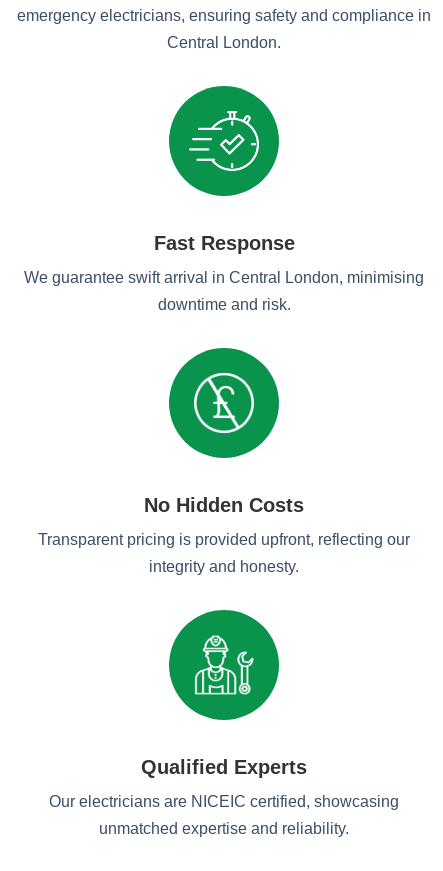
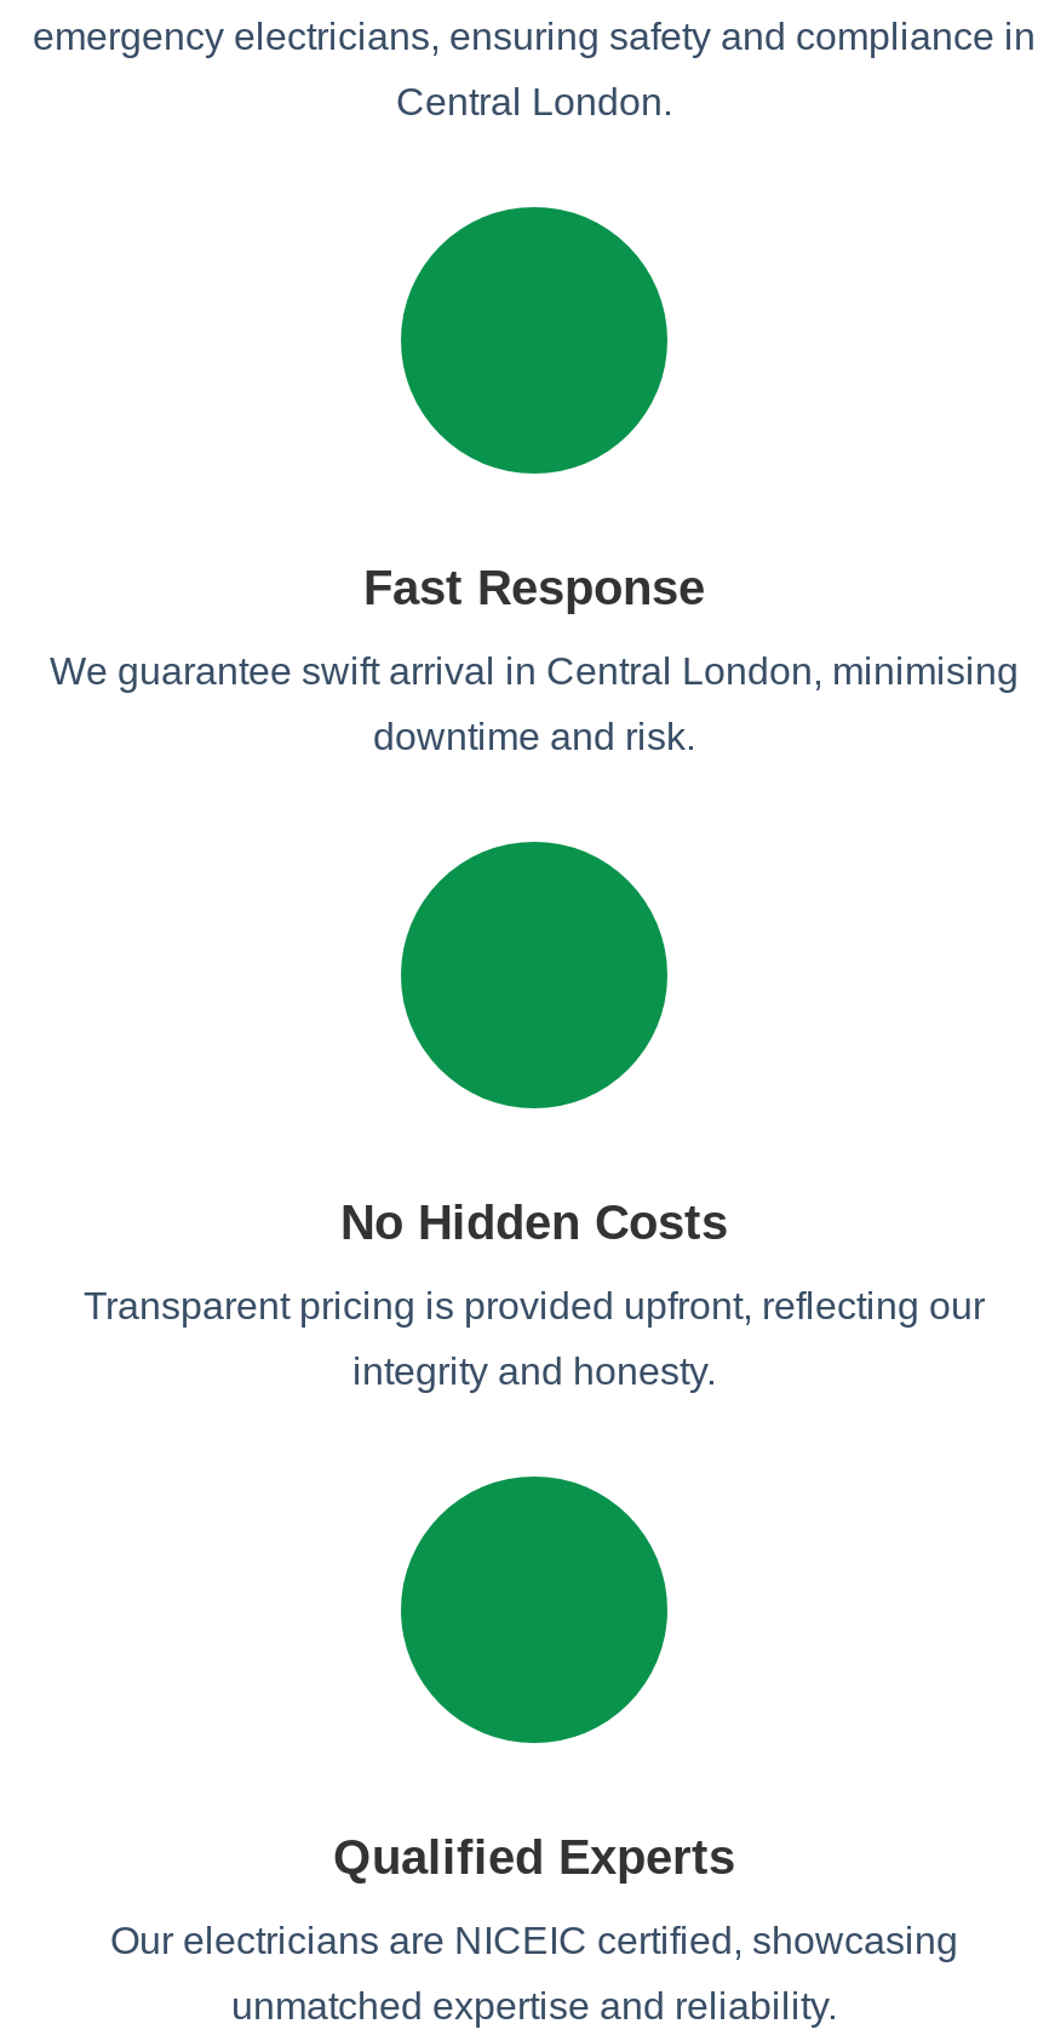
[188,110,260,172] [image] -> none
[193,372,255,434] [image] -> none
[194,634,254,696] [image] -> none

